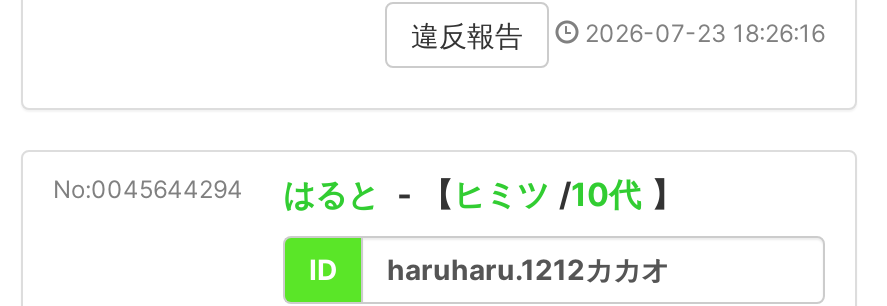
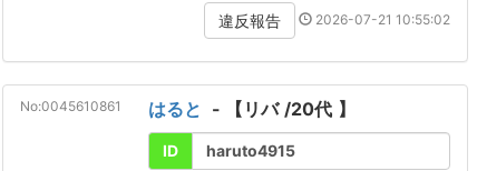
[411,18,825,52] 違反報告 2026-07-23 18:26:16 -> [218,11,450,30] 違反報告 2026-07-21 10:55:02
[53,174,683,214] No:0045644294 | はると - 【ヒミツ /10代 】 -> [20,98,356,120] No:0045610861 | はると - 【リバ /20代 】
[387,252,669,286] haruharu.1212カカオ -> [206,141,295,160] haruto4915

